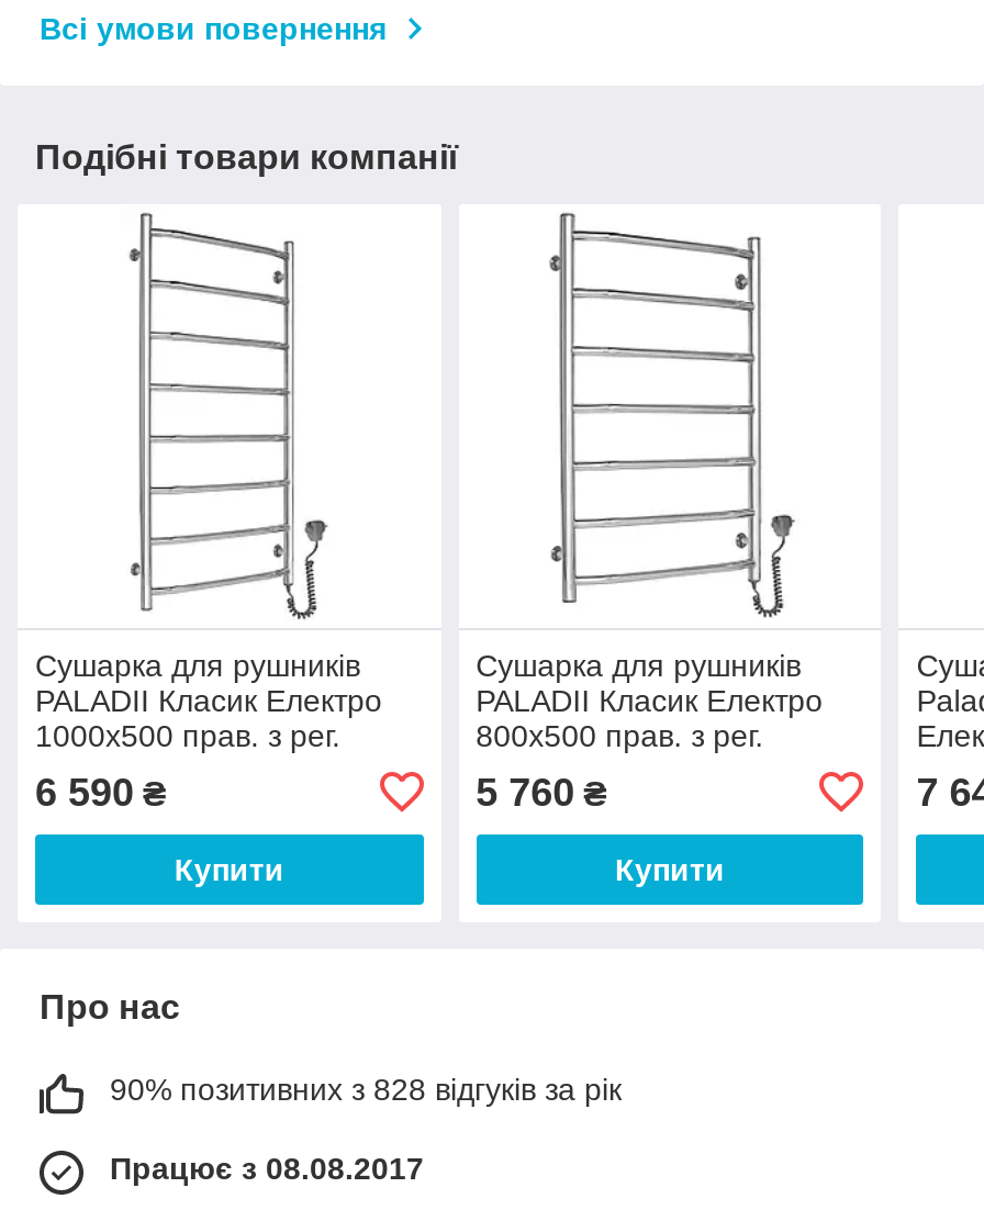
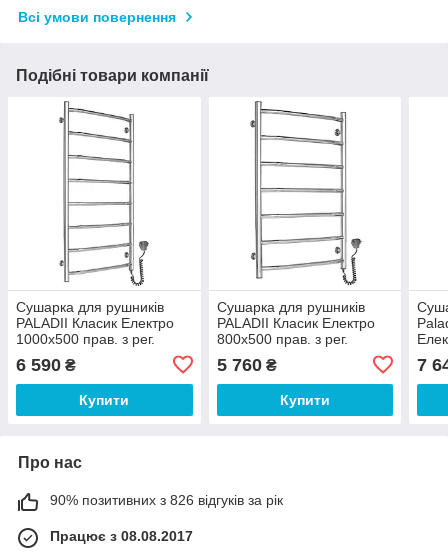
[110,1071,622,1106] 90% позитивних з 828 відгуків за рік -> [50,492,283,508] 90% позитивних з 826 відгуків за рік

